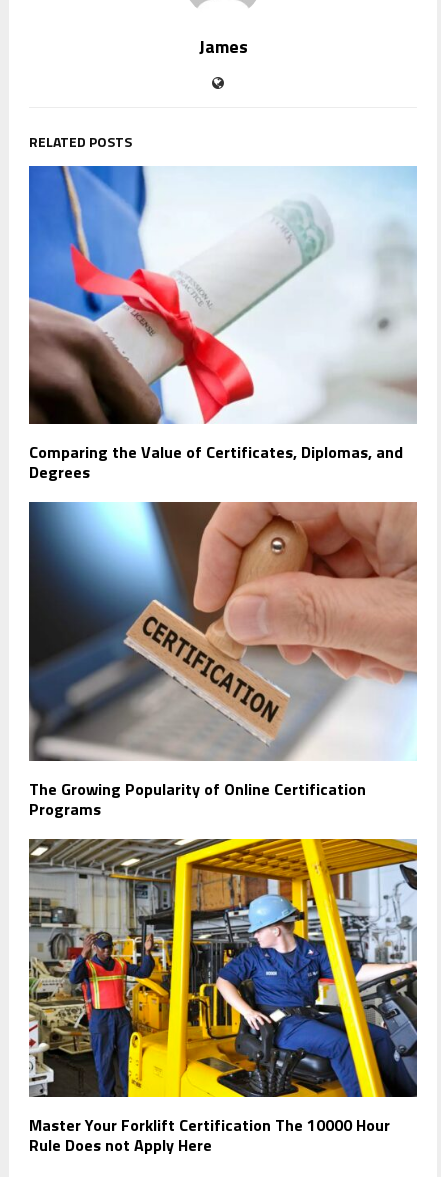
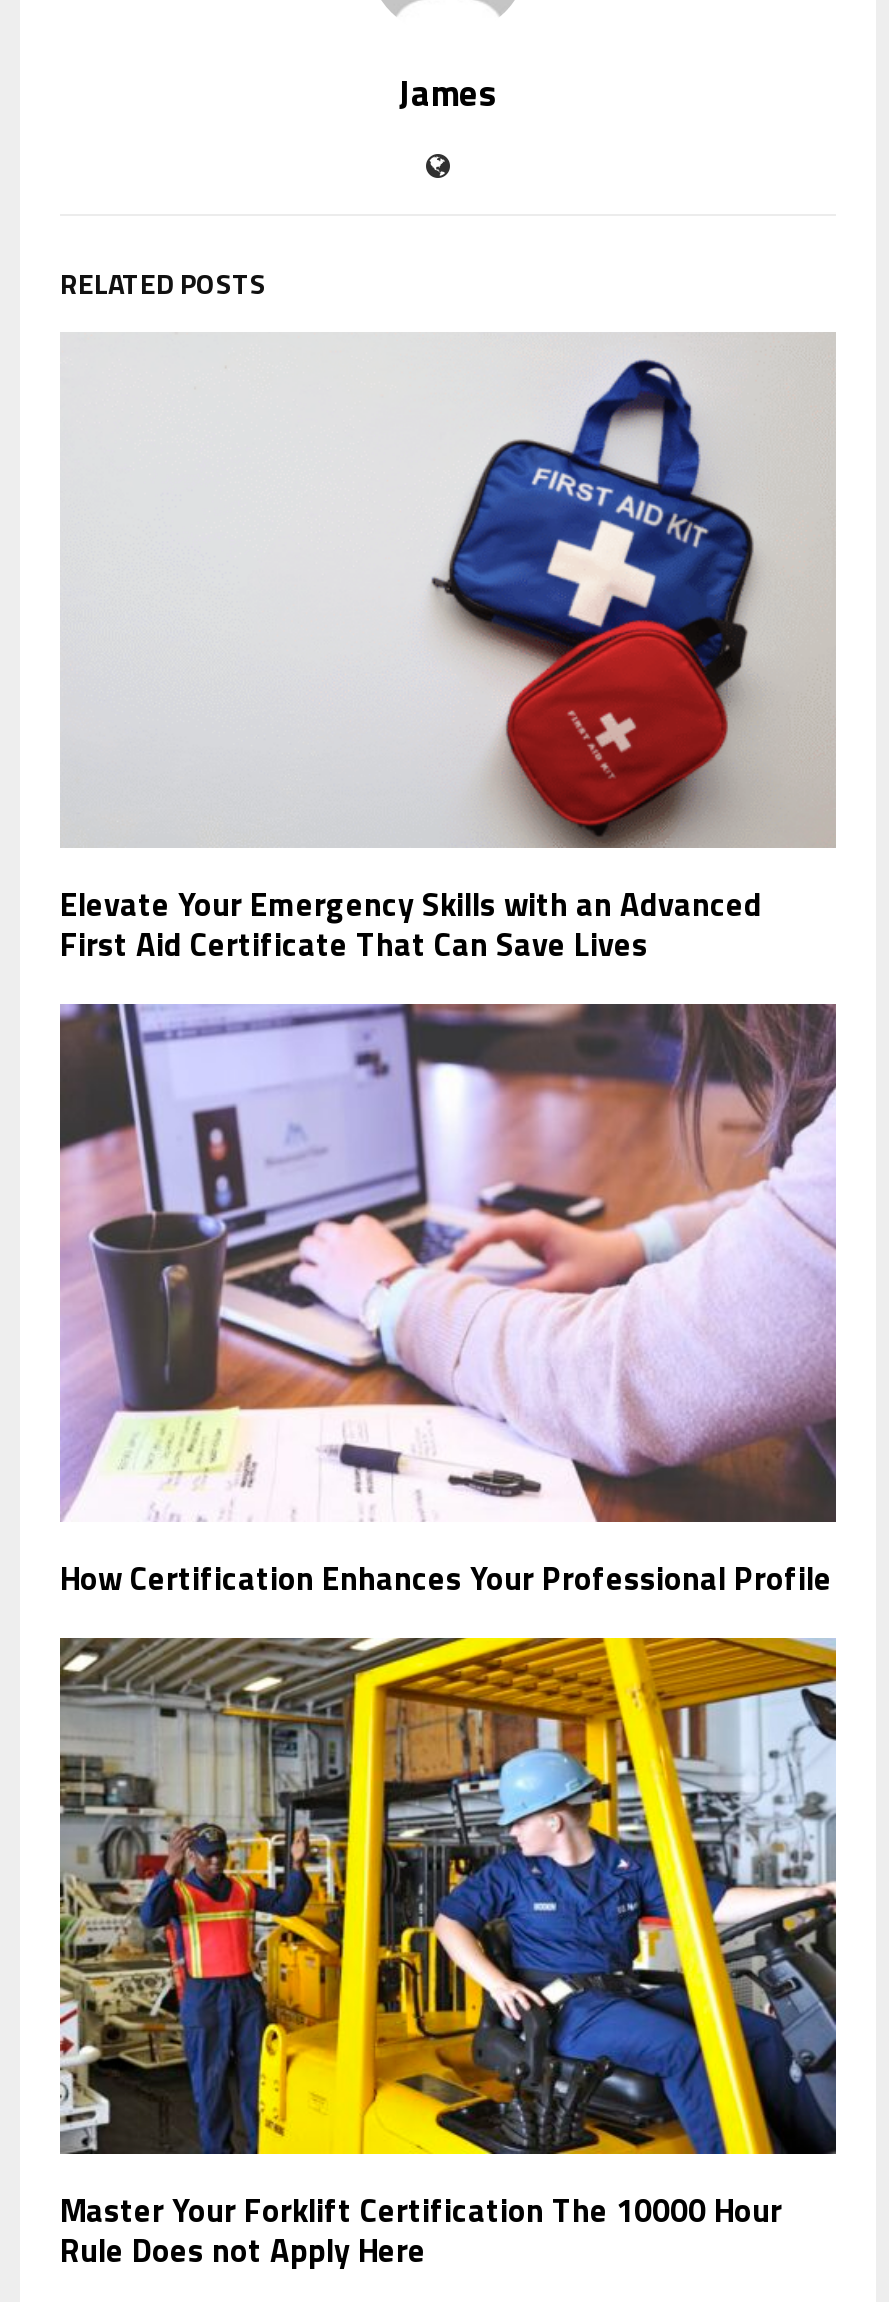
[28,165,417,484] [image] | Comparing the Value of Certificates, Diplomas, and | Degrees -> [60,332,836,968] [image] | Elevate Your Emergency Skills with an Advanced | First Aid Certificate That Can Save Lives
[28,501,418,821] [image] | The Growing Popularity of Online Certification | Programs -> [60,1002,838,1602] [image] | How Certification Enhances Your Professional Profile

